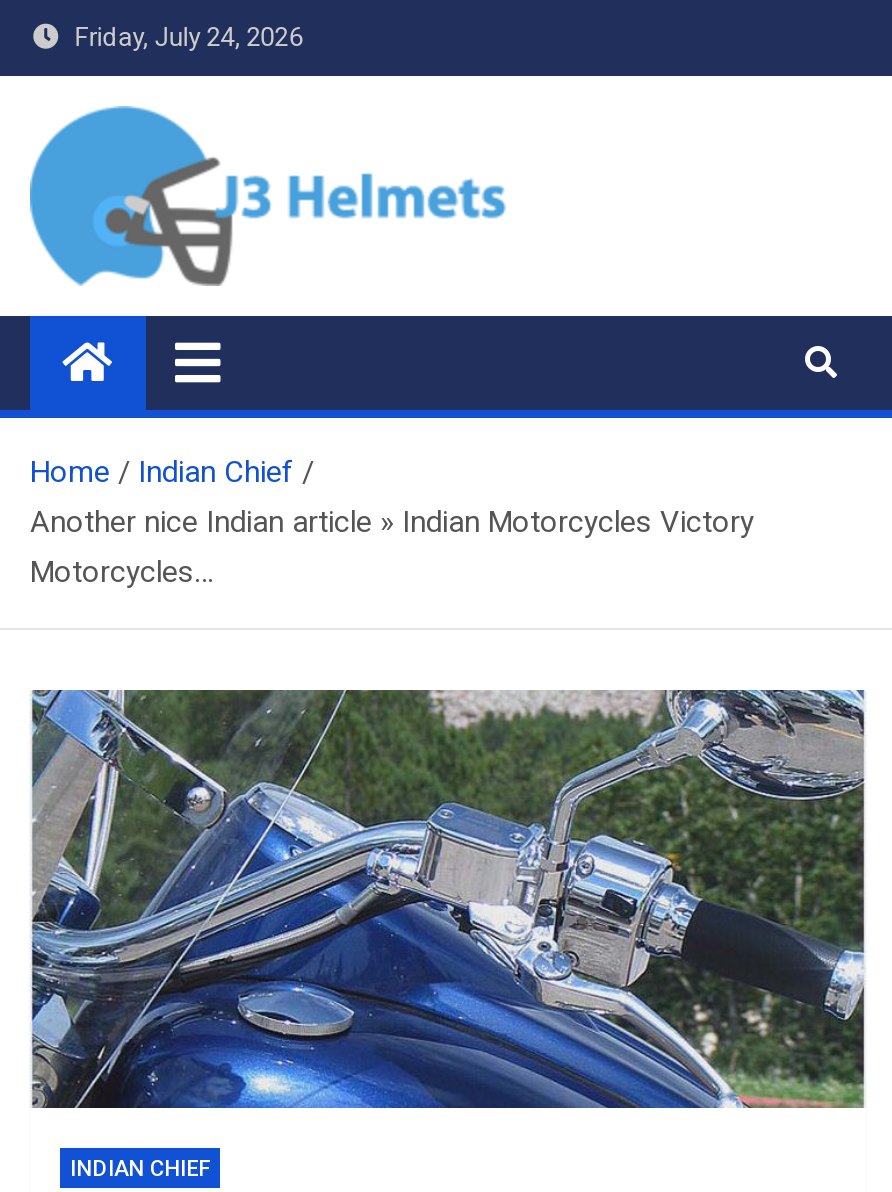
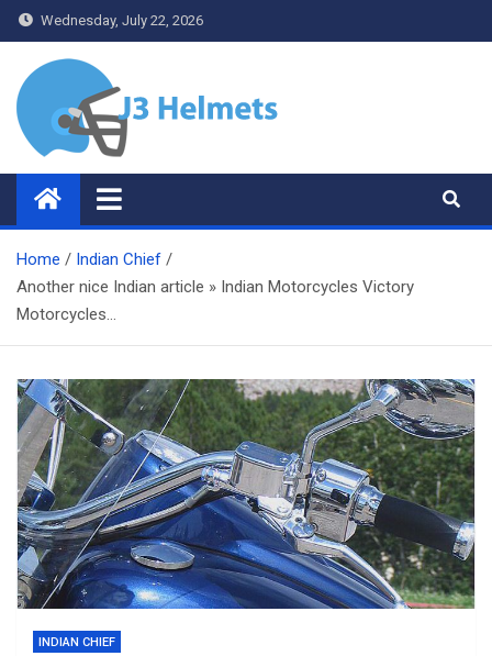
[62,22,302,52] Friday, July 24, 2026 -> [34,12,203,29] Wednesday, July 22, 2026

